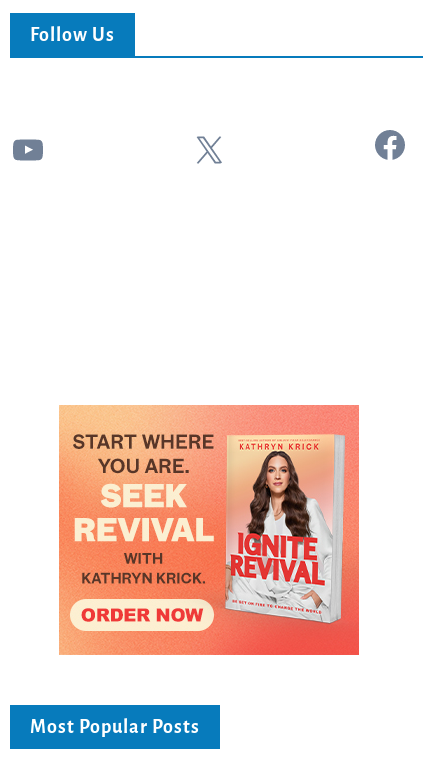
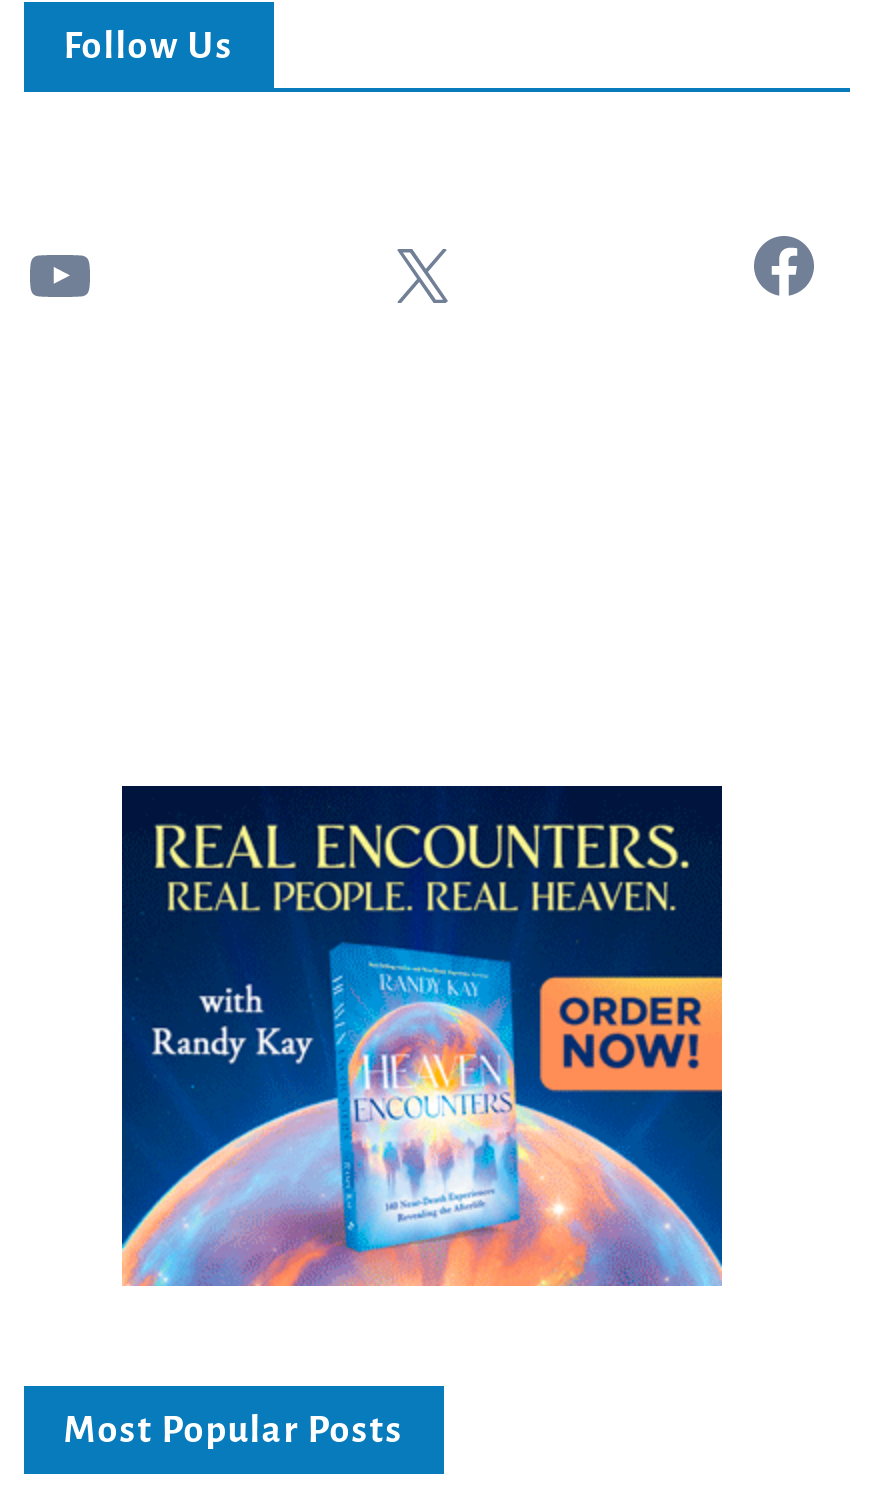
[58,404,360,656] [image] -> [120,784,724,1288] [image]

